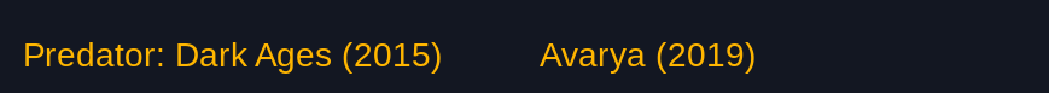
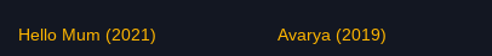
[23,35,443,74] Predator: Dark Ages (2015) -> [18,25,156,44] Hello Mum (2021)

